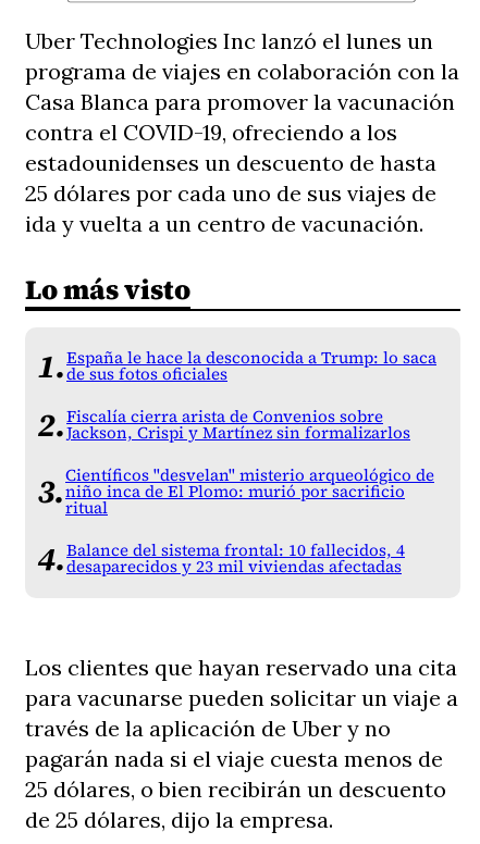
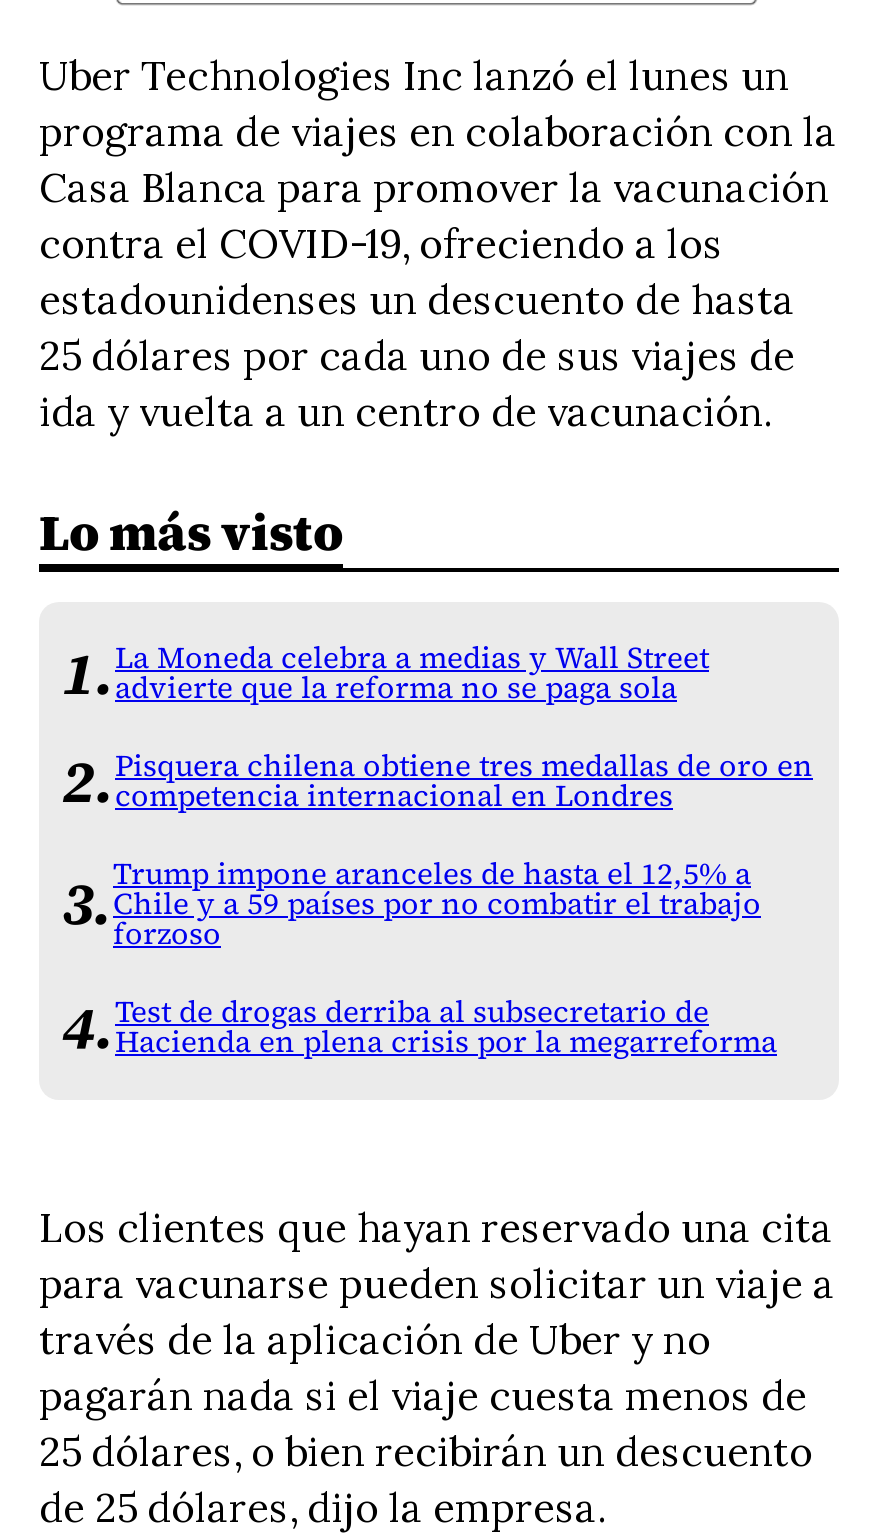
[66,347,436,385] España le hace la desconocida a Trump: lo saca | de sus fotos oficiales -> [115,638,709,708] La Moneda celebra a medias y Wall Street | advierte que la reforma no se paga sola
[66,405,410,444] Fiscalía cierra arista de Convenios sobre | Jackson, Crispi y Martínez sin formalizarlos -> [115,746,813,816] Pisquera chilena obtiene tres medallas de oro en | competencia internacional en Londres
[65,464,434,519] Científicos "desvelan" misterio arqueológico de | niño inca de El Plomo: murió por sacrificio | ritual -> [113,854,761,954] Trump impone aranceles de hasta el 12,5% a | Chile y a 59 países por no combatir el trabajo | forzoso
[66,539,405,577] Balance del sistema frontal: 10 fallecidos, 4 | desaparecidos y 23 mil viviendas afectadas -> [115,992,777,1062] Test de drogas derriba al subsecretario de | Hacienda en plena crisis por la megarreforma

